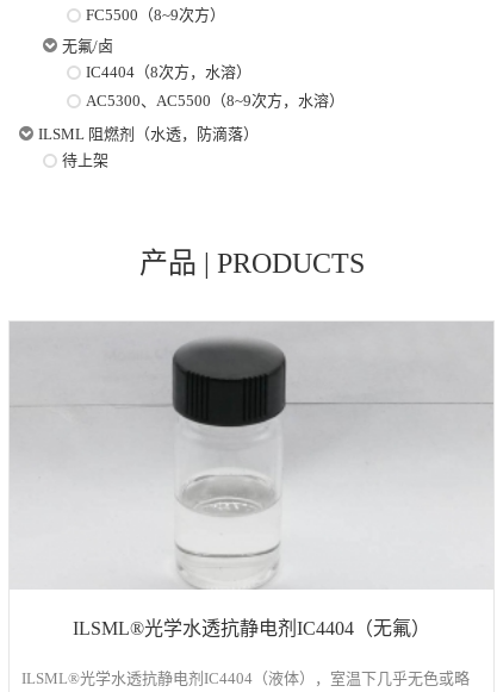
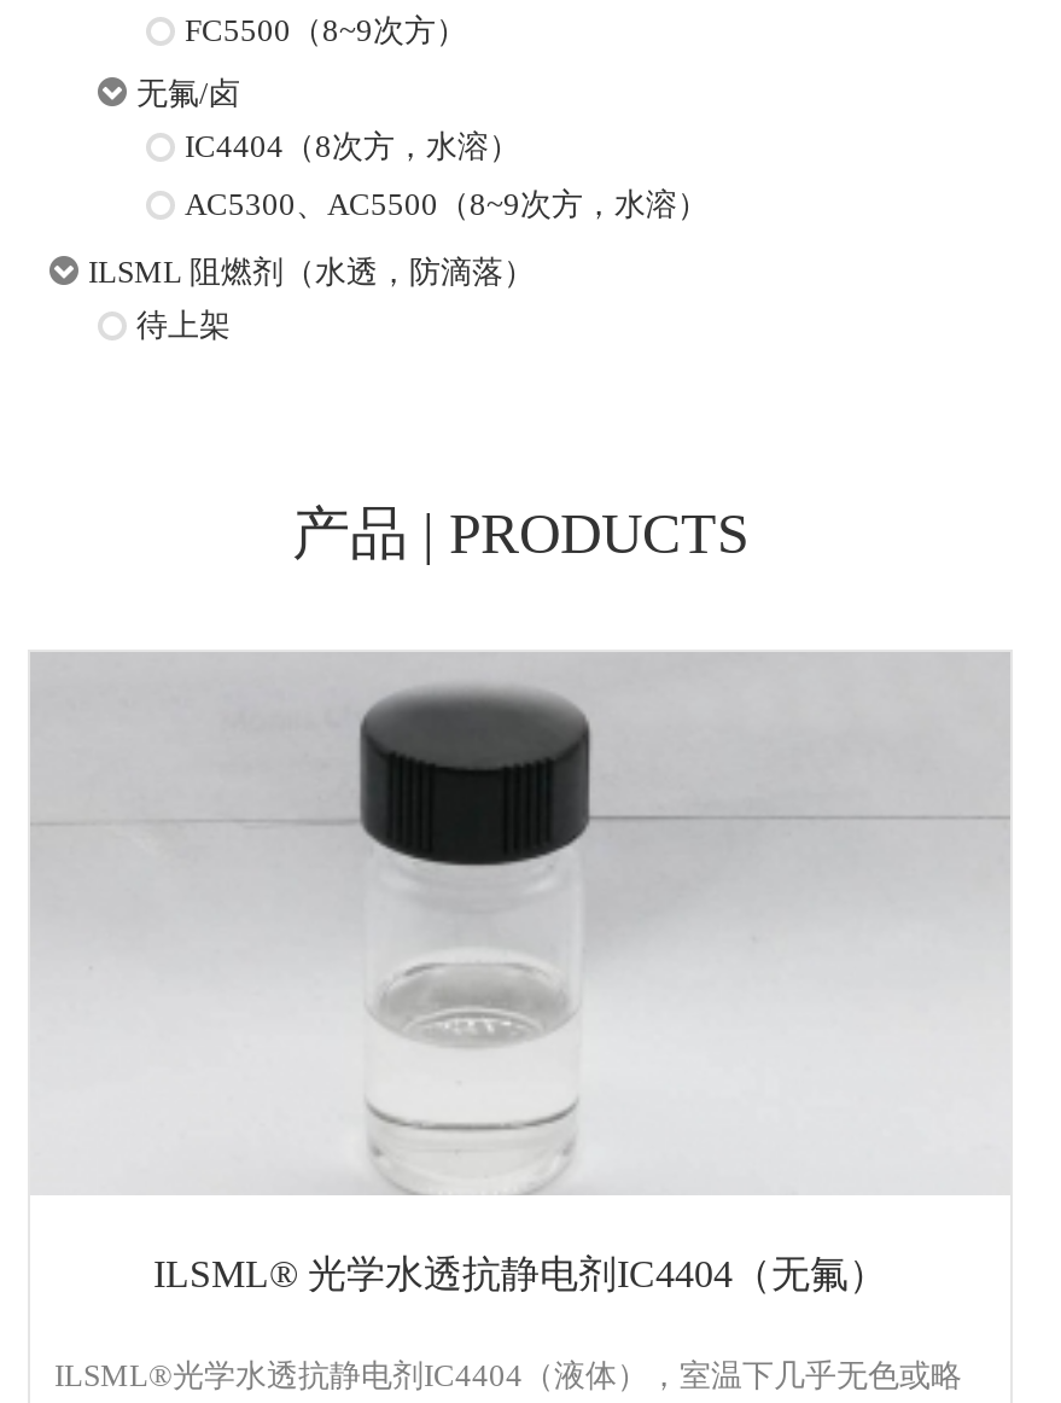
[73,619,430,639] ILSML®光学水透抗静电剂IC4404（无氟） -> [153,1254,887,1295] ILSML® 光学水透抗静电剂IC4404（无氟）

